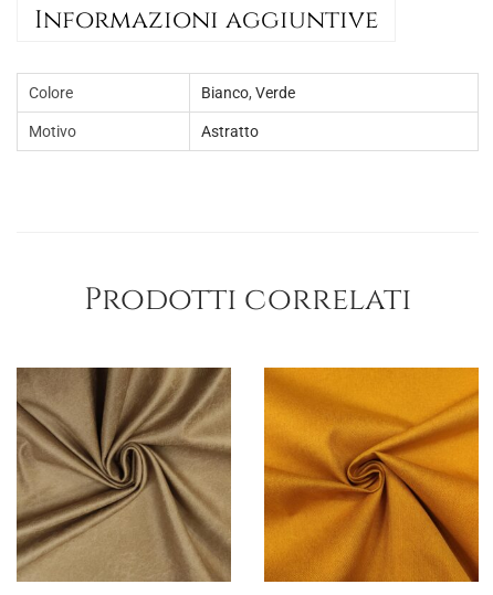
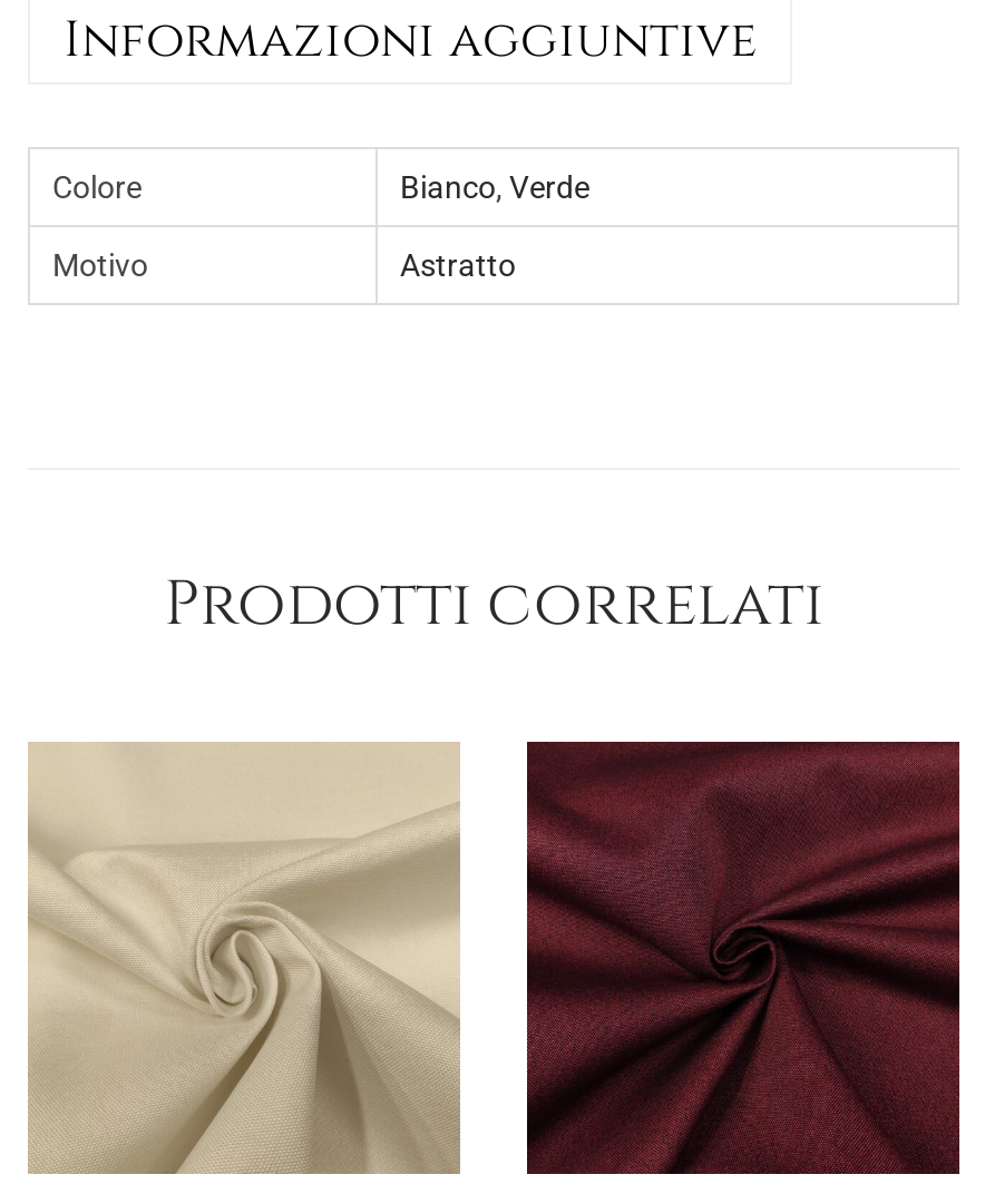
[17,366,231,581] [image] -> [28,742,460,1174] [image]
[263,366,480,583] [image] -> [525,740,962,1176] [image]

